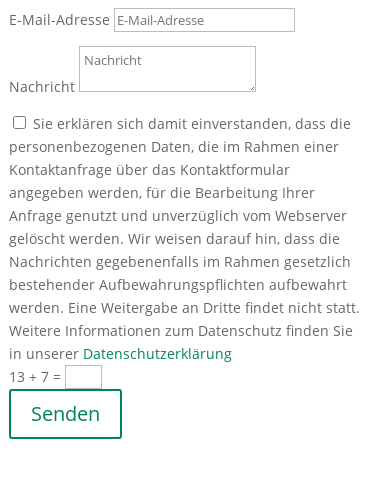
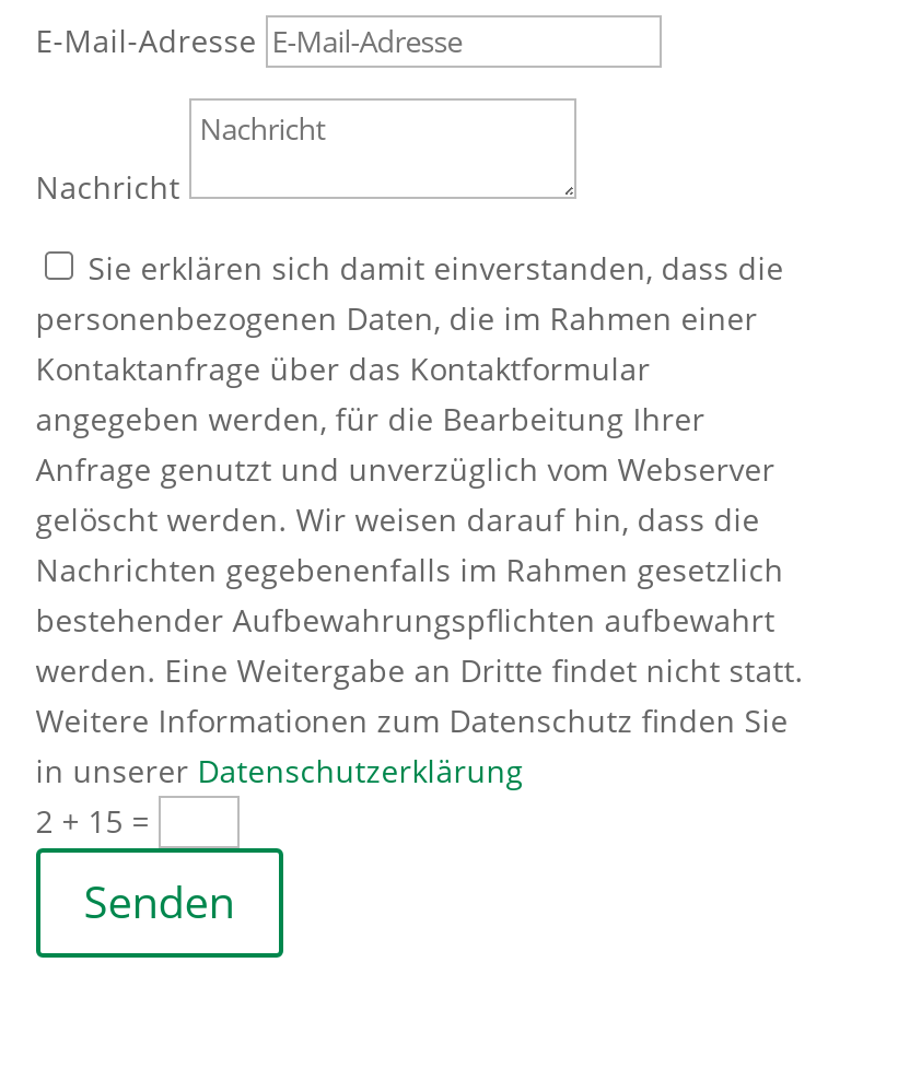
[9,367,65,386] 13 + 7 = -> [36,799,158,841] 2 + 15 =

